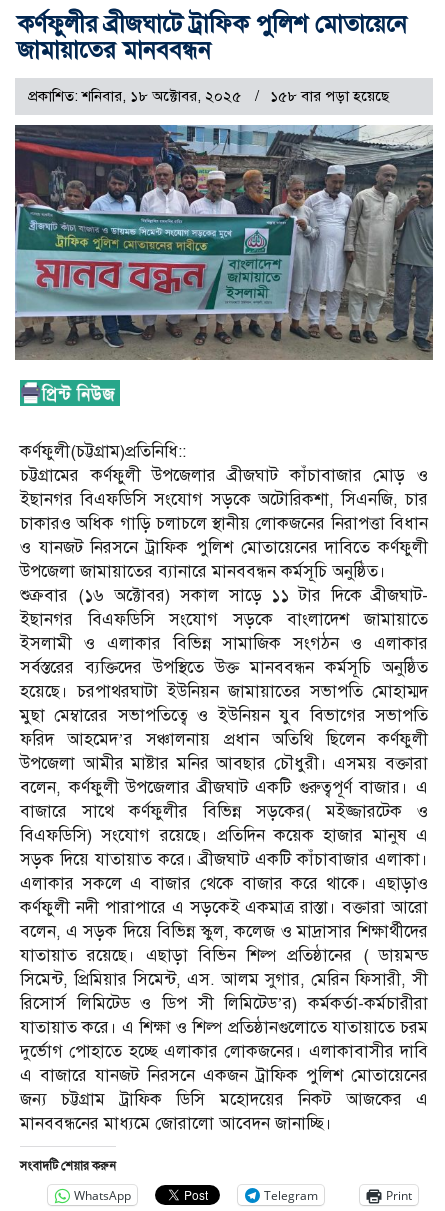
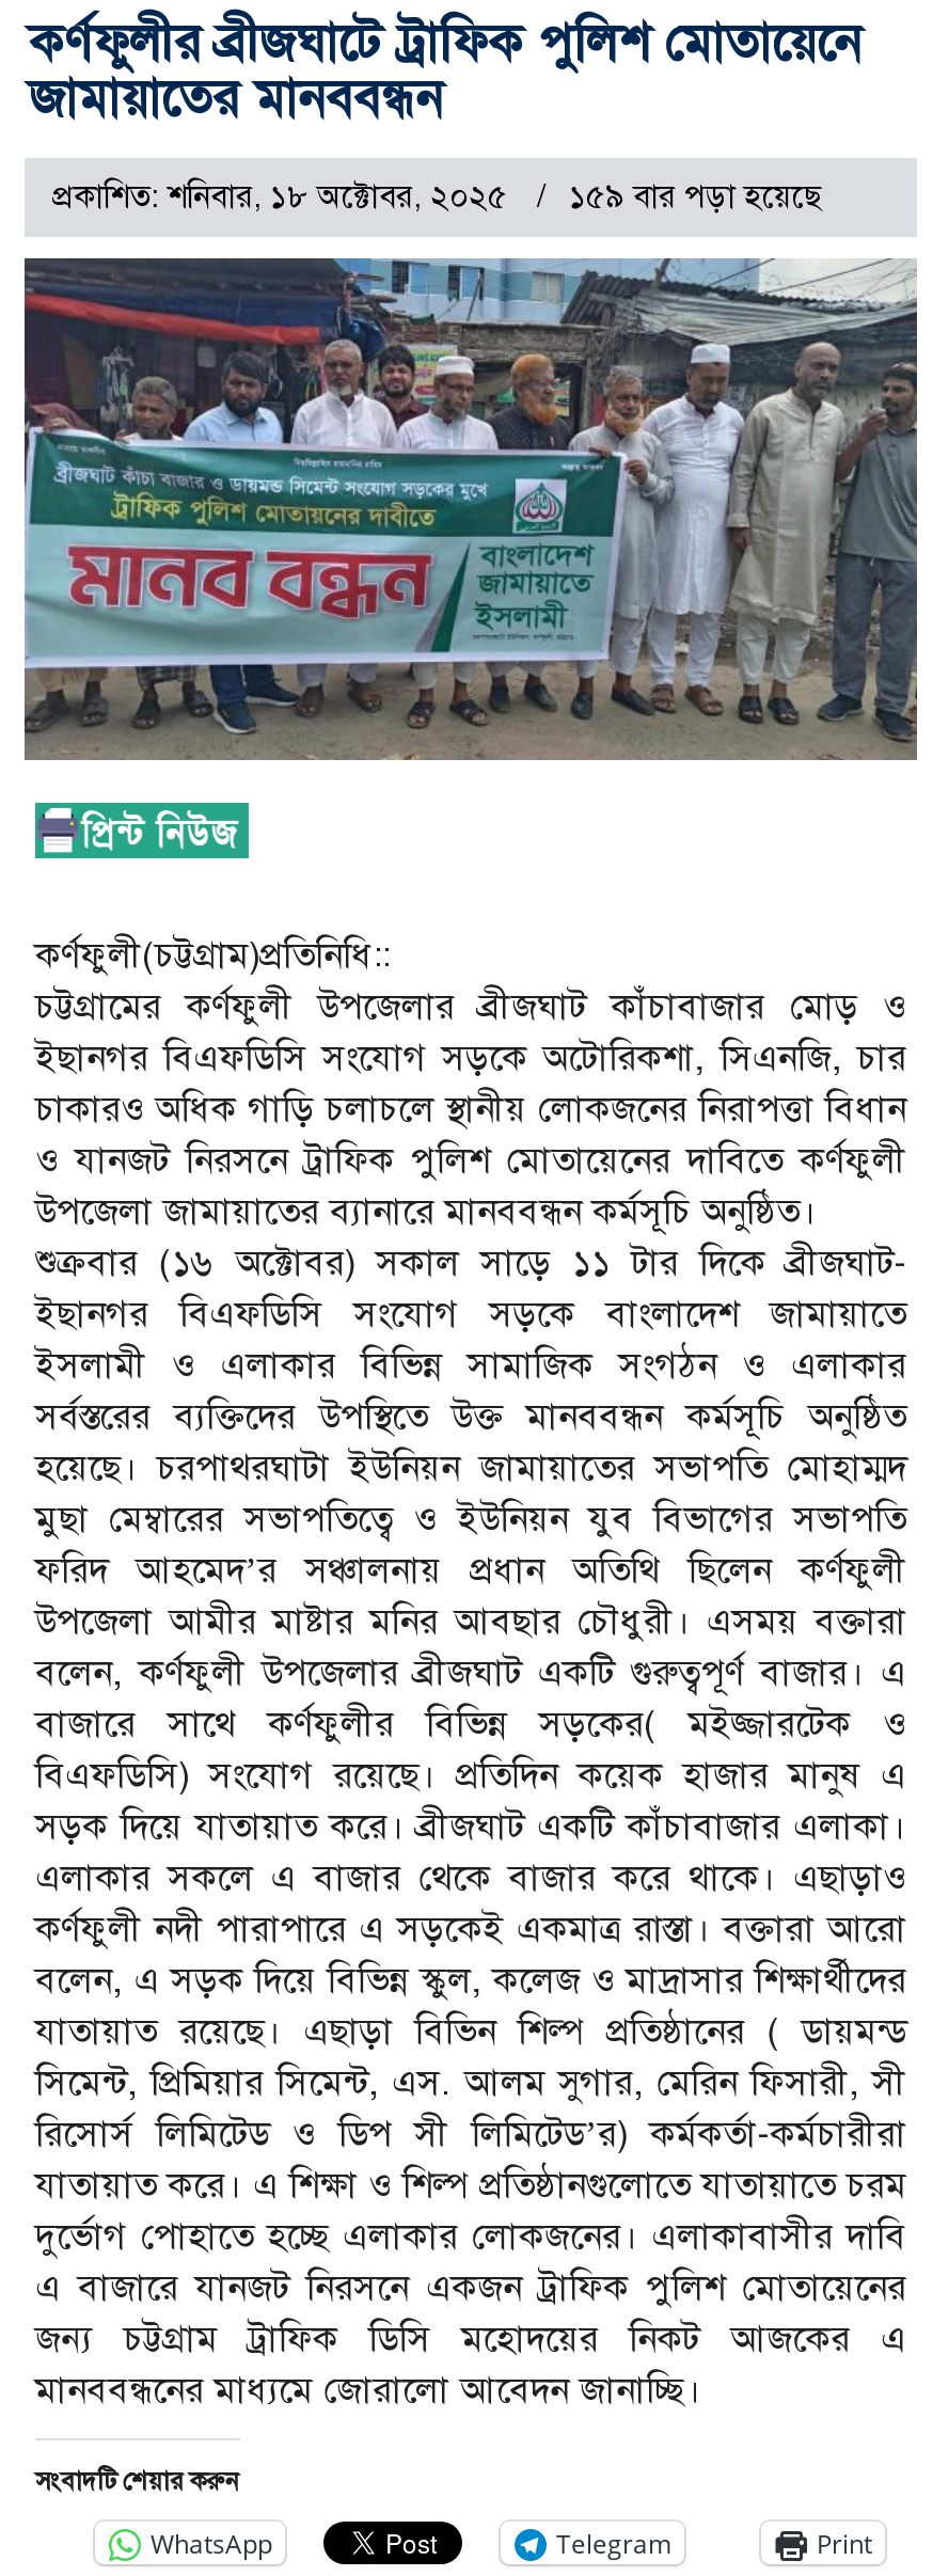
[28,87,389,105] প্রকাশিত: শনিবার, ১৮ অক্টোবর, ২০২৫ ১৫৮ বার পড়া হয়েছে -> [52,178,821,216] প্রকাশিত: শনিবার, ১৮ অক্টোবর, ২০২৫ ১৫৯ বার পড়া হয়েছে

